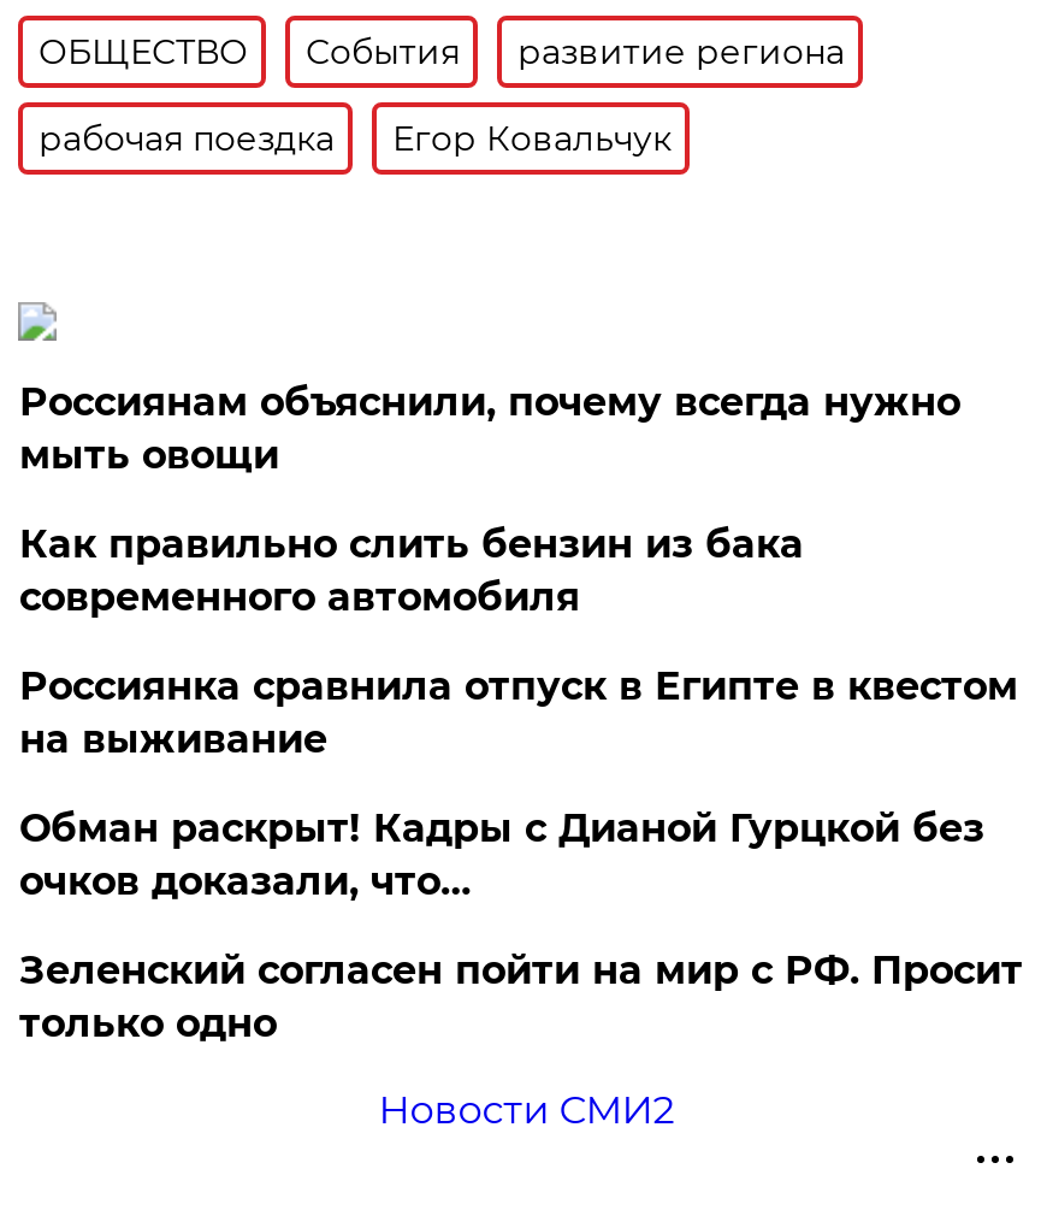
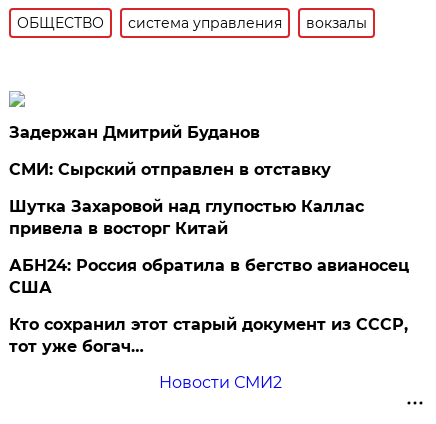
[38,30,845,160] События | развитие региона | рабочая поездка | Егор Ковальчук -> [128,14,367,32] система управления | вокзалы
[19,379,1023,1046] Россиянам объяснили, почему всегда нужно | мыть овощи | Как правильно слить бензин из бака | современного автомобиля | Россиянка сравнила отпуск в Египте в квестом | на выживание | Обман раскрыт! Кадры с Дианой Гурцкой без | очков доказали, что… | Зеленский согласен пойти на мир с РФ. Просит | только одно -> [9,123,409,356] Задержан Дмитрий Буданов | СМИ: Сырский отправлен в отставку | Шутка Захаровой над глупостью Каллас | привела в восторг Китай | АБН24: Россия обратила в бегство авианосец | США | Кто сохранил этот старый документ из СССР, | тот уже богач…

